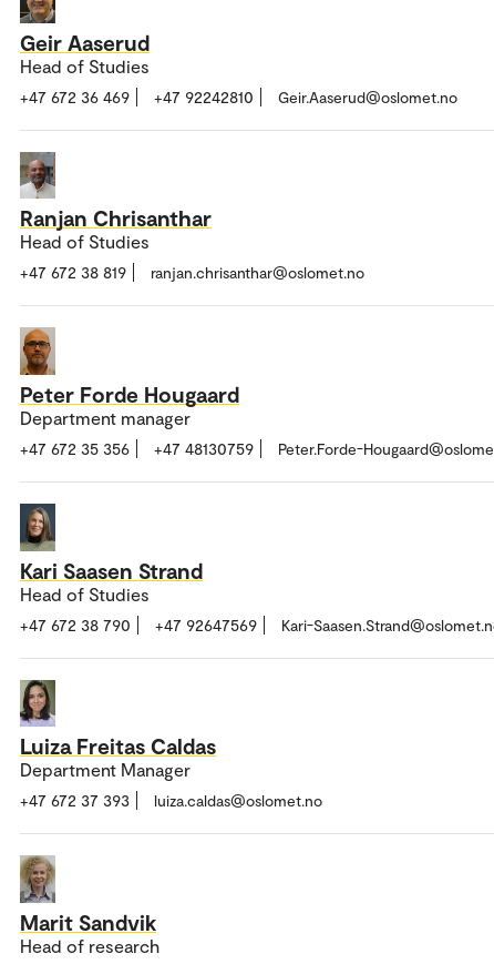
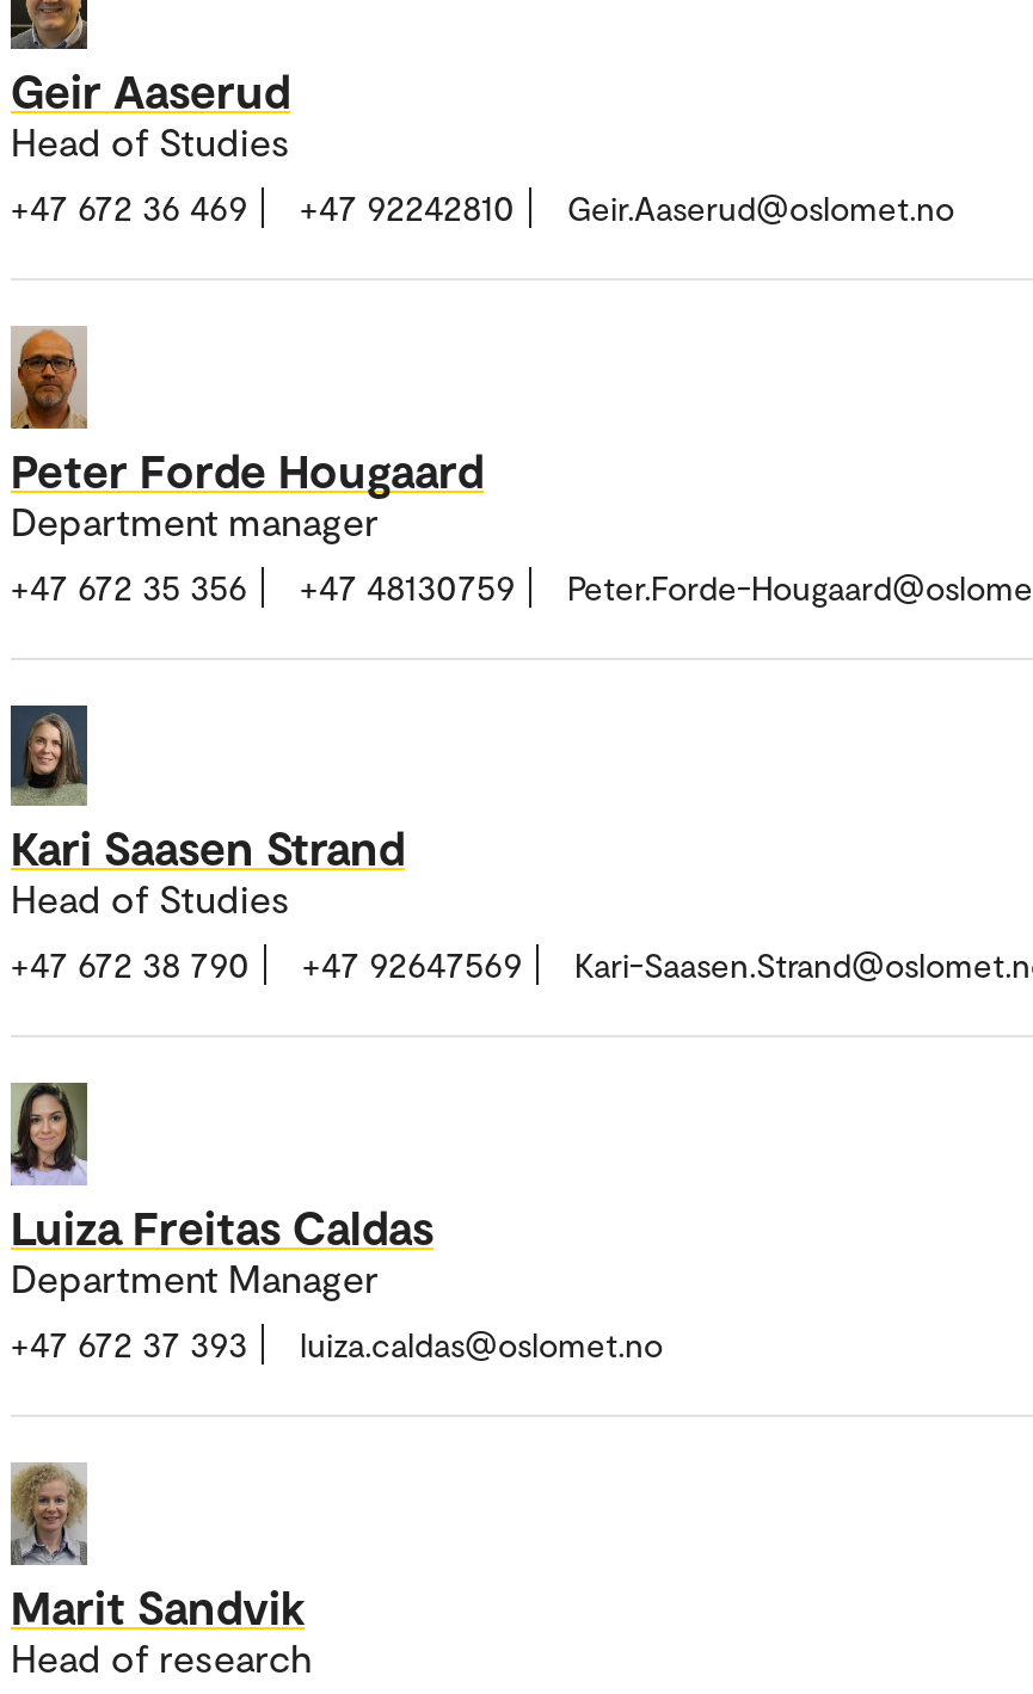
[20,152,364,282] [image] | Ranjan Chrisanthar | Head of Studies | +47 672 38 819 | ranjan.chrisanthar@oslomet.no -> none

